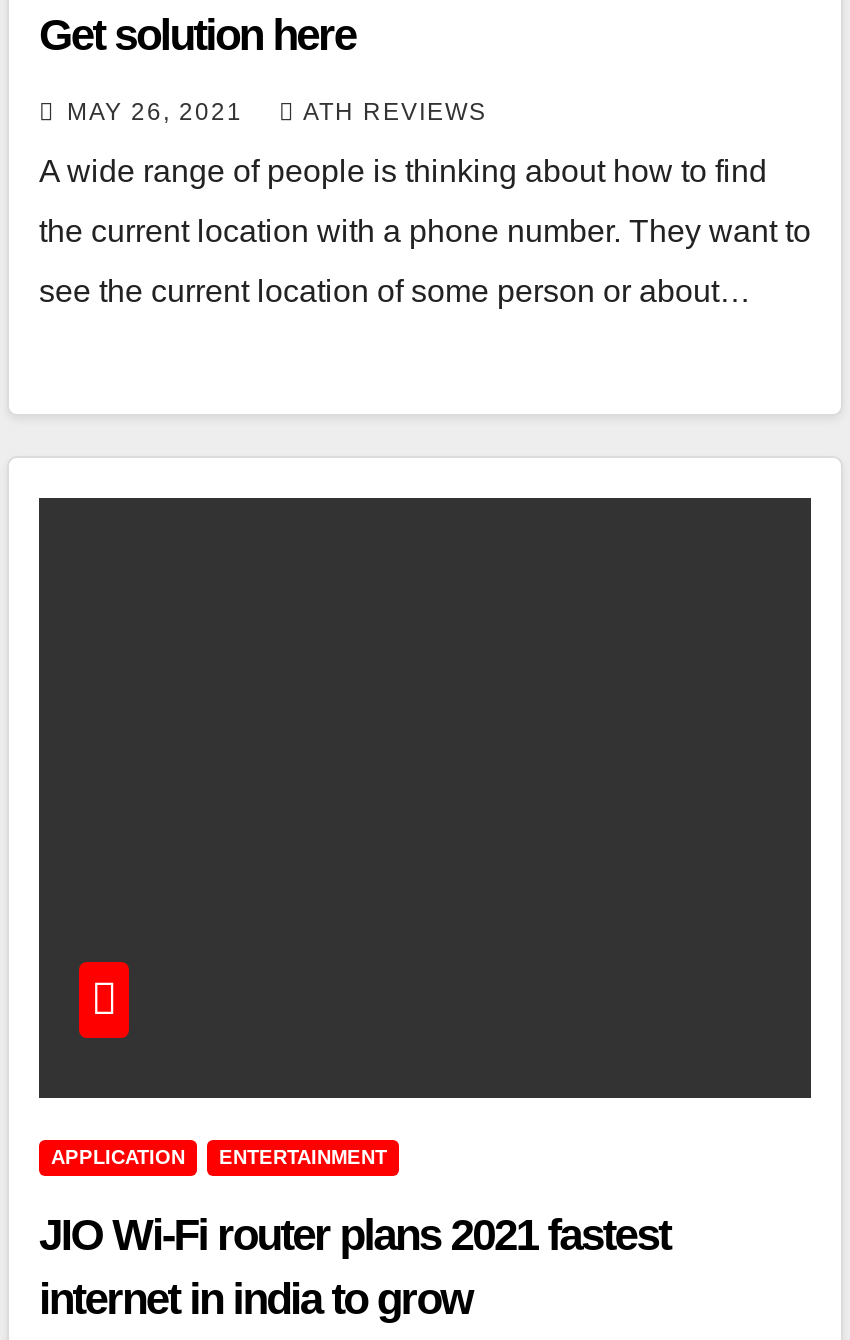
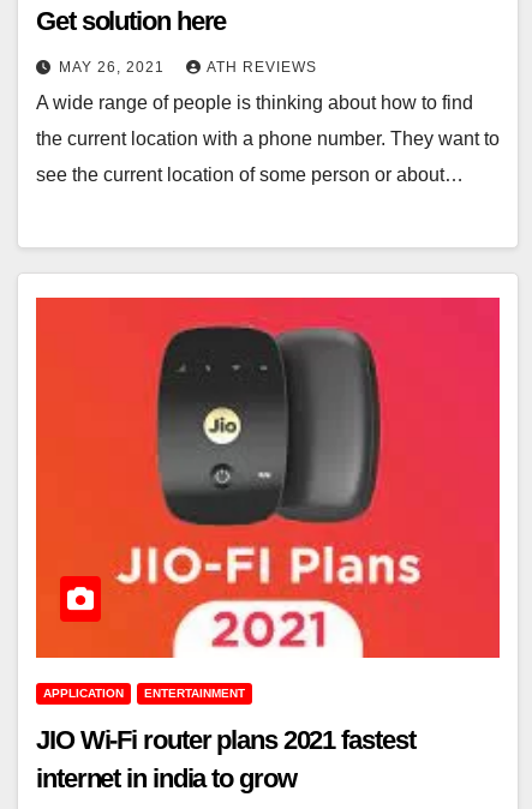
none -> [35,296,501,659] [image]

